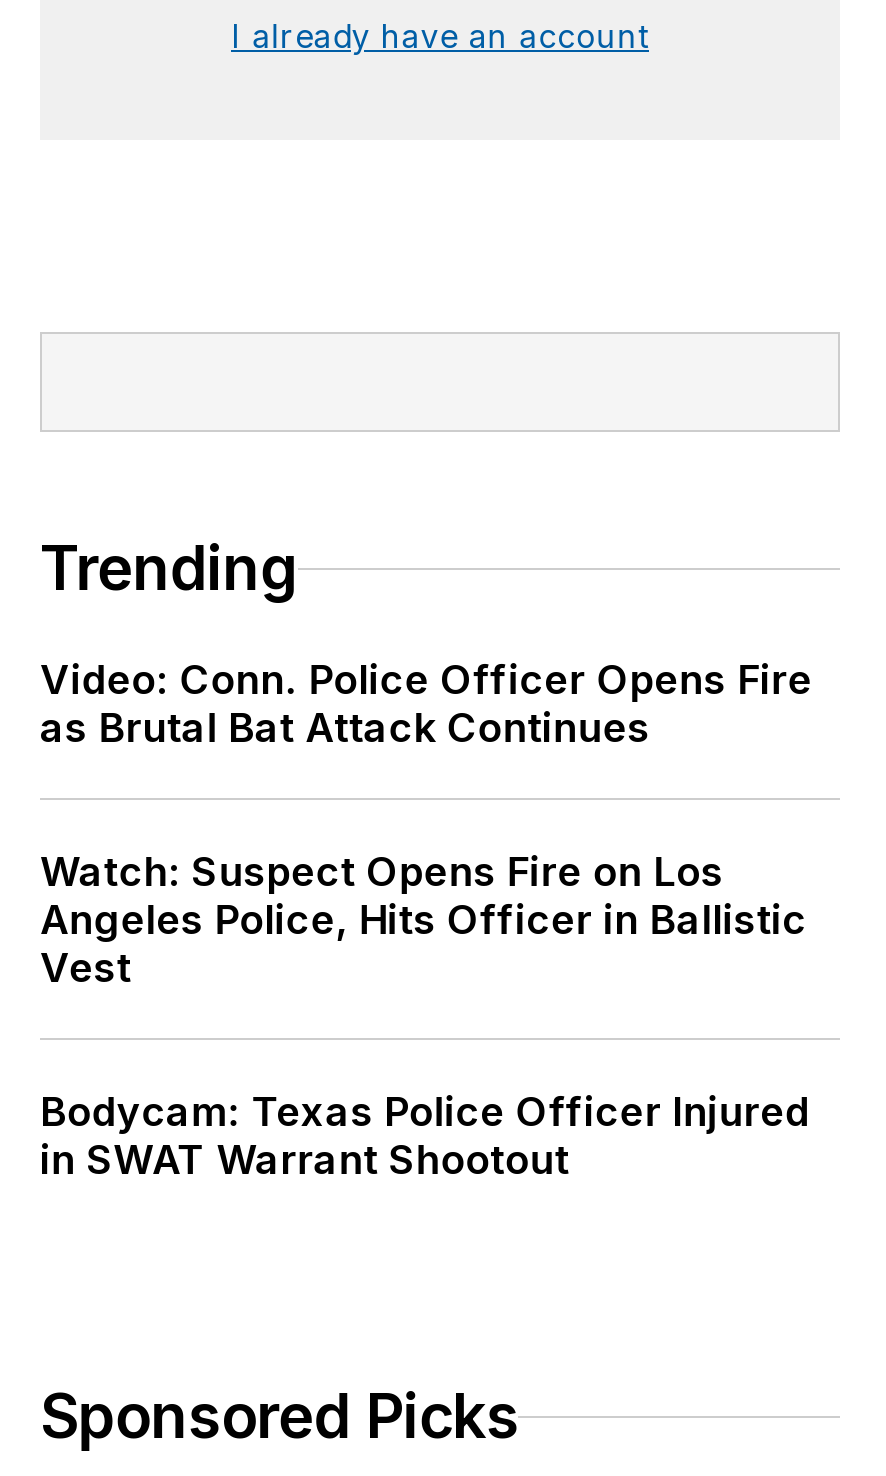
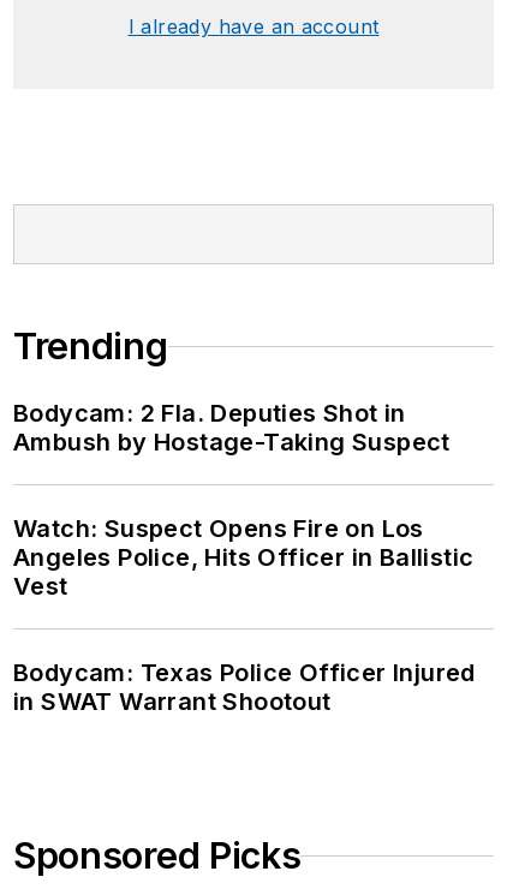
[40,656,812,752] Video: Conn. Police Officer Opens Fire | as Brutal Bat Attack Continues -> [13,399,453,457] Bodycam: 2 Fla. Deputies Shot in | Ambush by Hostage-Taking Suspect

